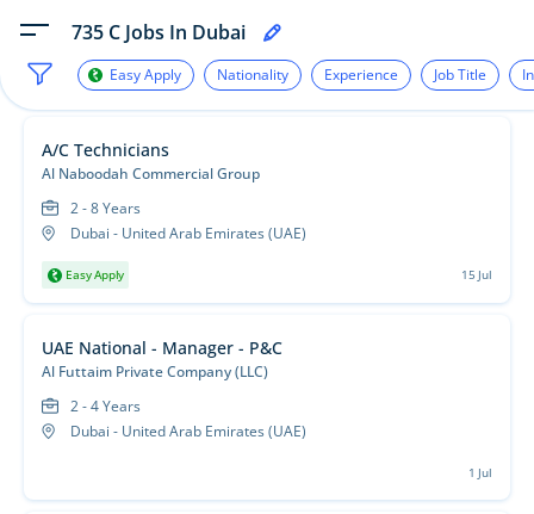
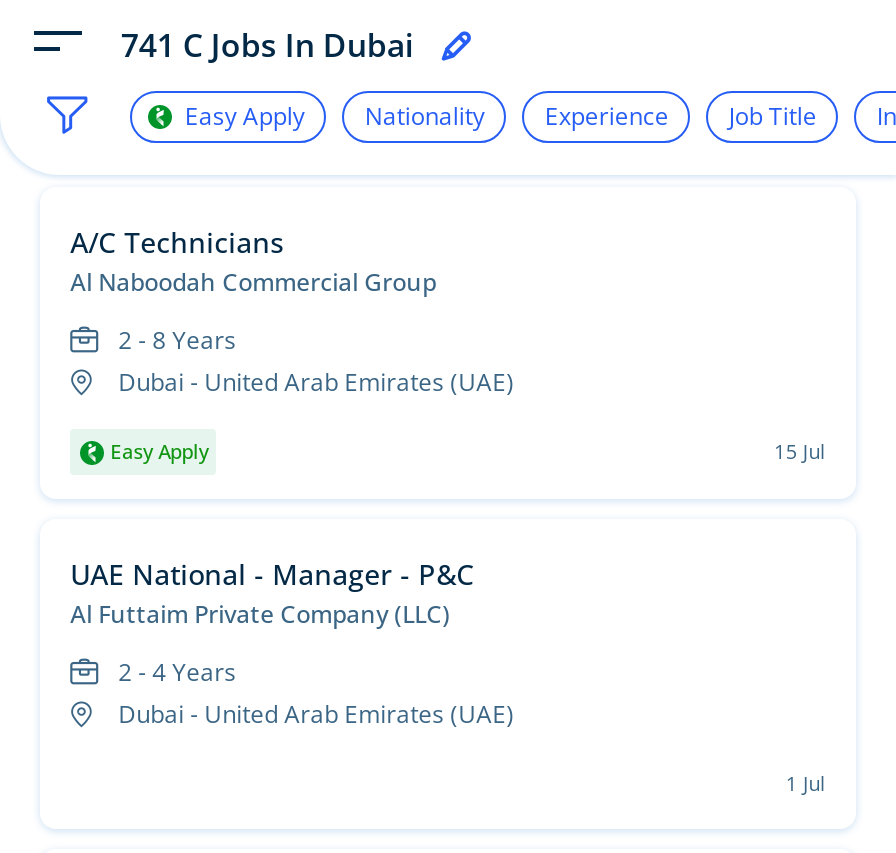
[72,19,246,45] 735 C Jobs In Dubai -> [121,23,413,67] 741 C Jobs In Dubai

